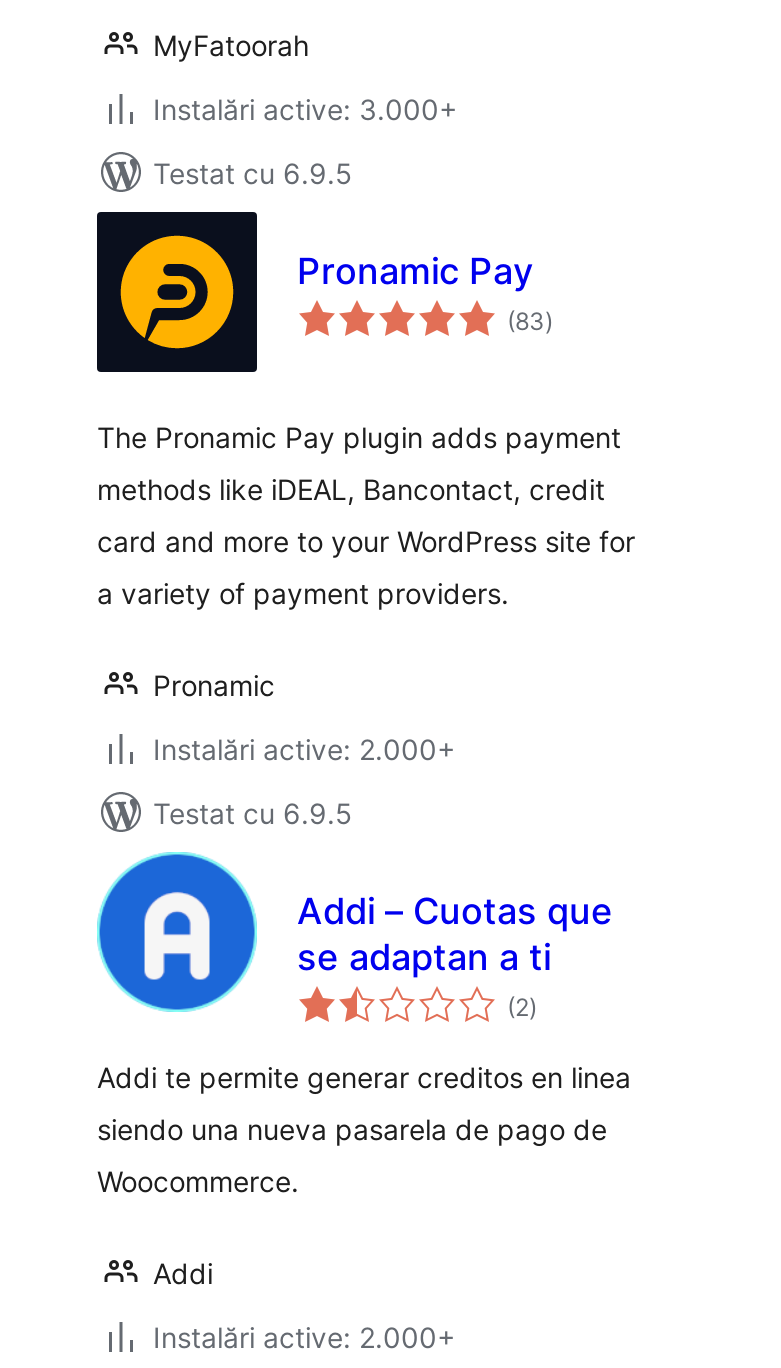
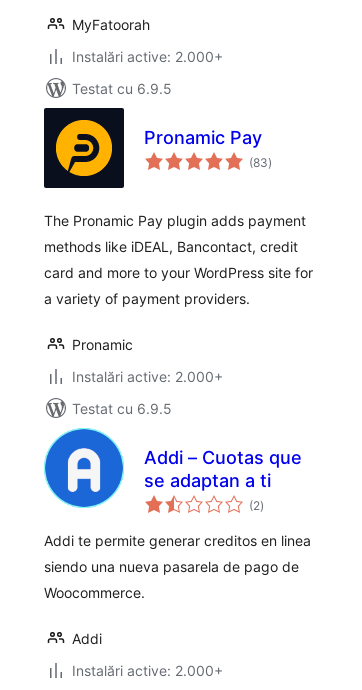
[153,92,457,126] Instalări active: 3.000+ -> [72,48,223,65] Instalări active: 2.000+

